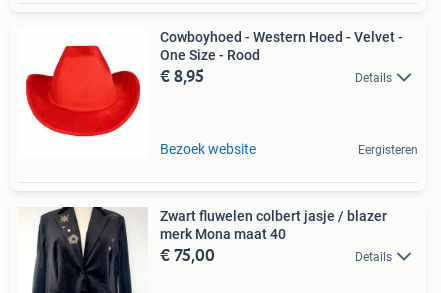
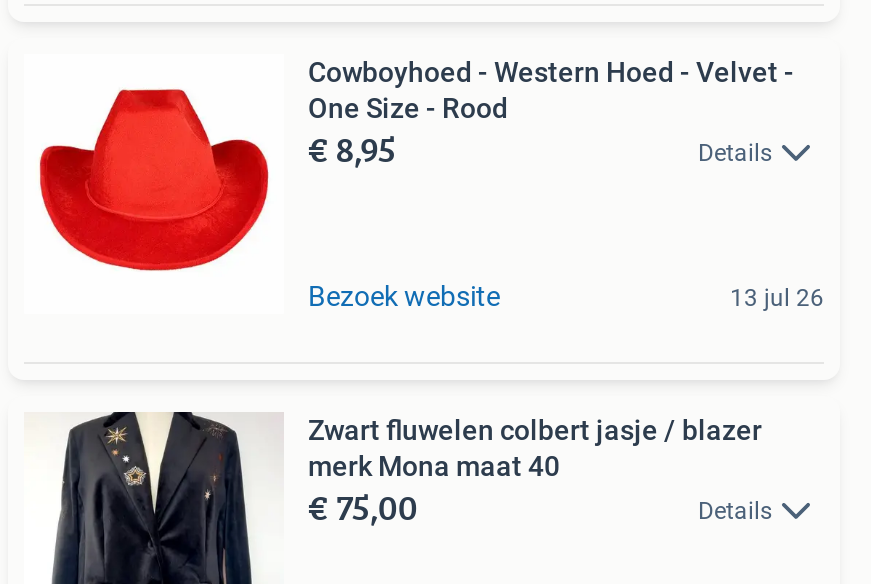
[358,143,418,157] Eergisteren -> [730,284,824,312] 13 jul 26

